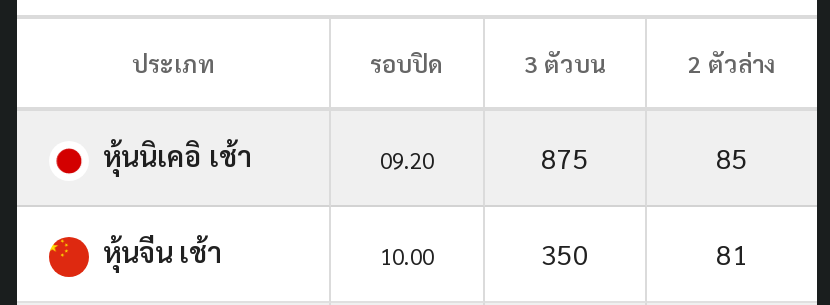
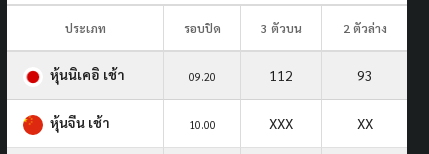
[541,139,589,175] 875 -> [269,66,293,84] 112
[716,139,748,175] 85 -> [356,66,372,84] 93
[541,235,748,271] 350 | 81 -> [269,114,372,132] XXX | XX

